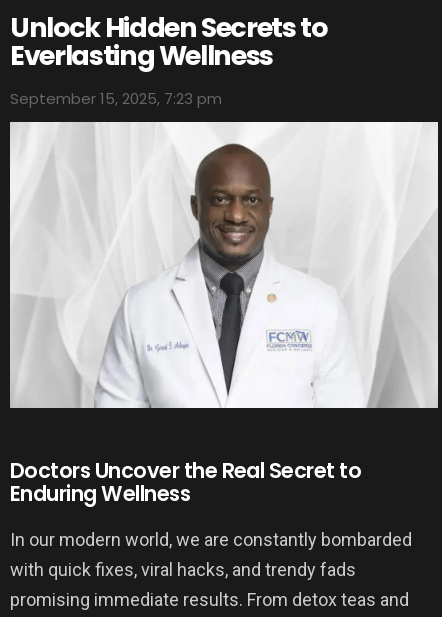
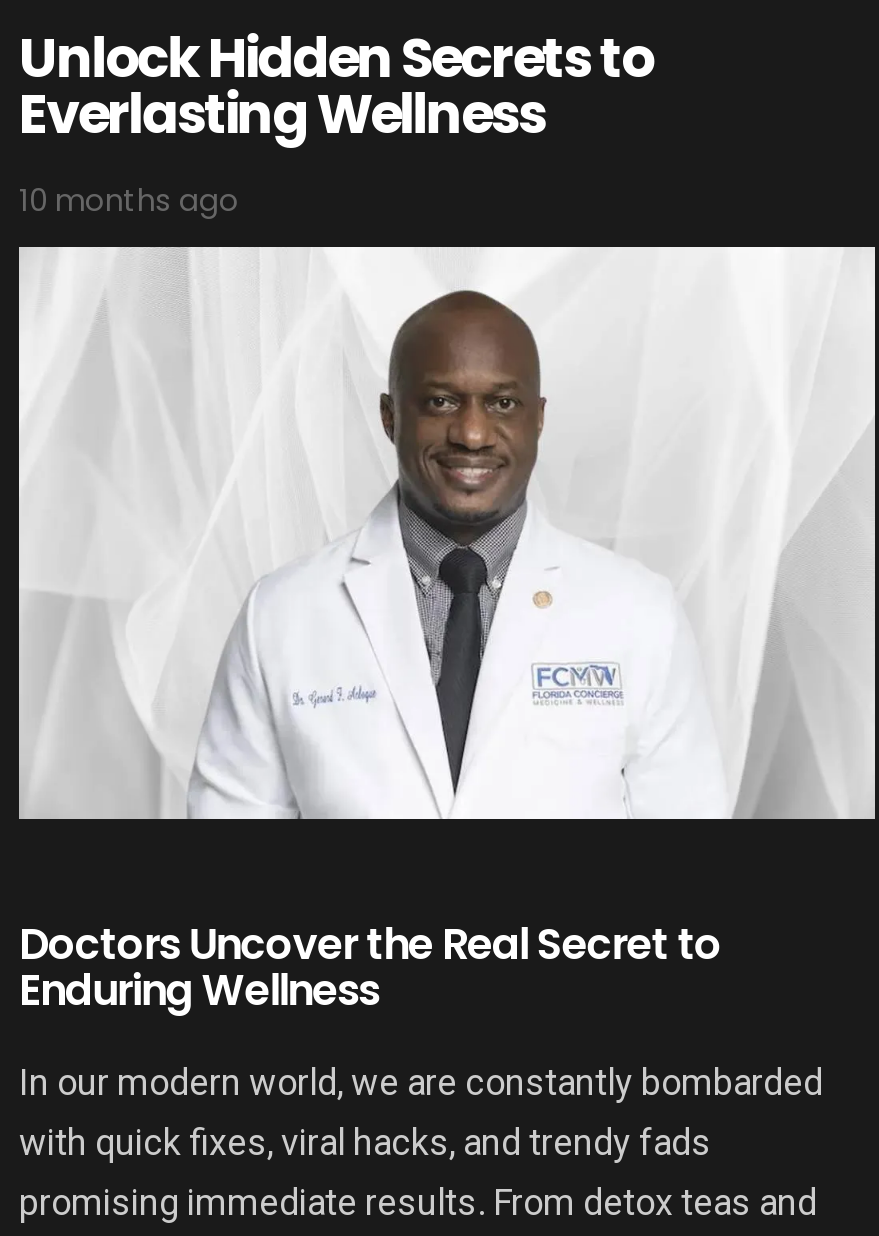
[10,88,222,109] September 15, 2025, 7:23 pm -> [19,179,239,221] 10 months ago

